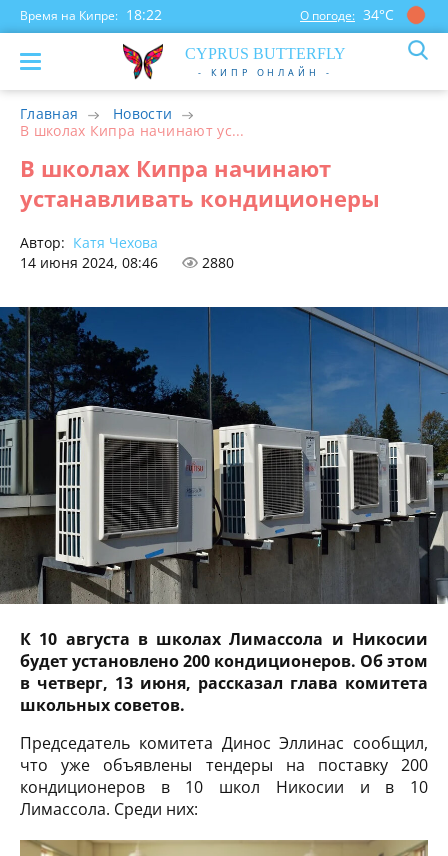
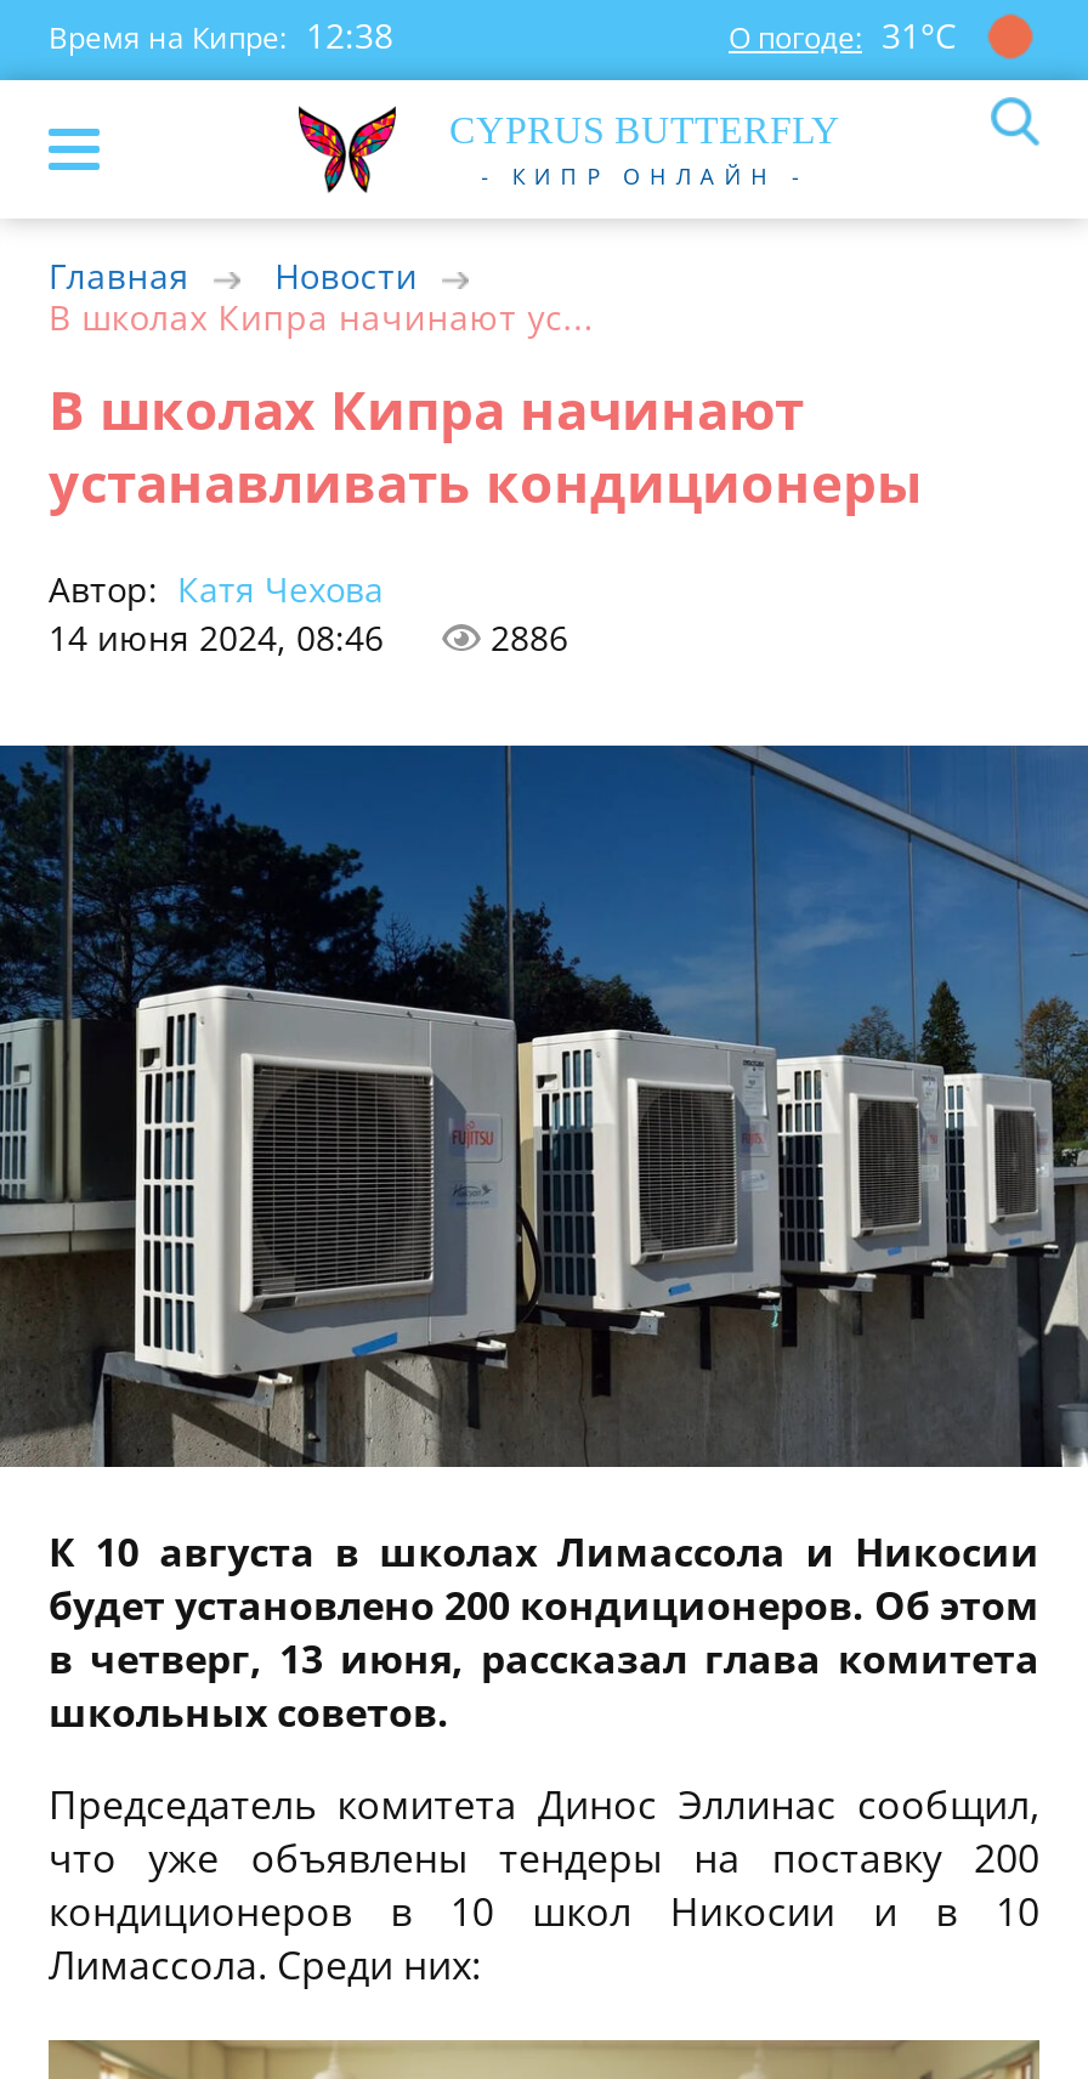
[20,5,162,24] Время на Кипре: 18:22 -> [49,12,393,58] Время на Кипре: 12:38
[300,5,394,24] О погоде: 34°С -> [729,12,957,58] О погоде: 31°С
[202,253,234,272] 2880 -> [491,614,568,660] 2886

